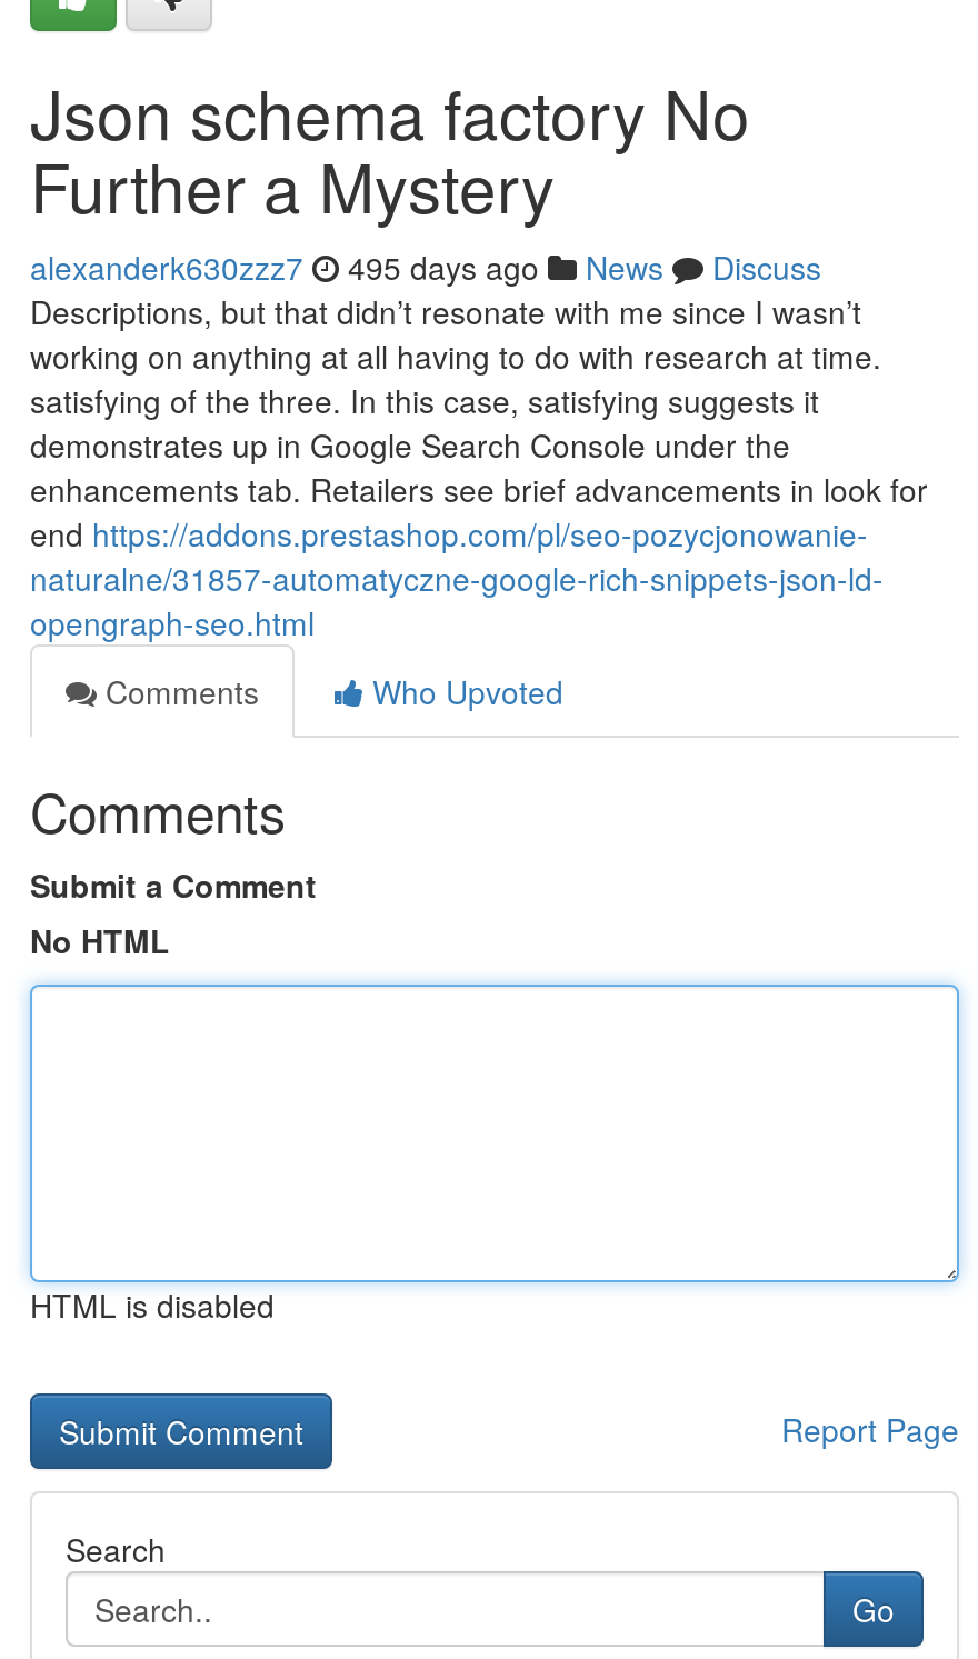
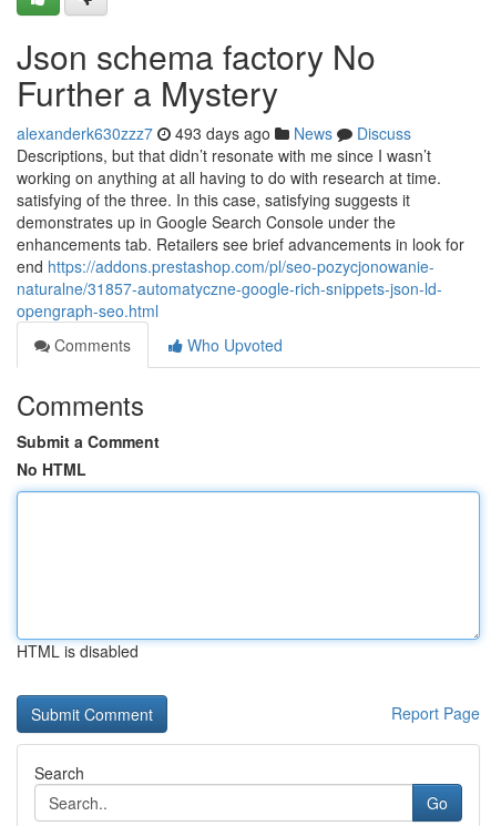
[30,244,821,289] alexanderk630zzz7 495 days ago News Discuss -> [17,122,411,144] alexanderk630zzz7 493 days ago News Discuss

